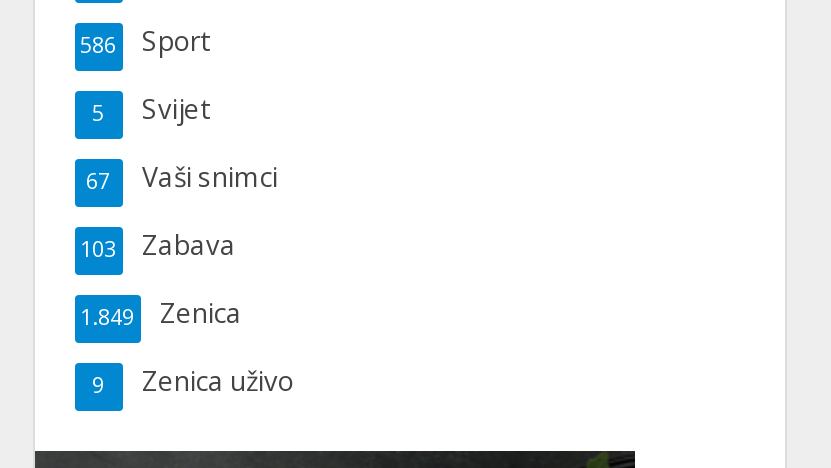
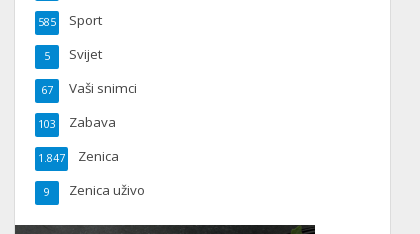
[80,23,208,59] 586 Sport -> [37,11,101,29] 585 Sport
[80,295,242,331] 1.849 Zenica -> [37,147,118,165] 1.847 Zenica

